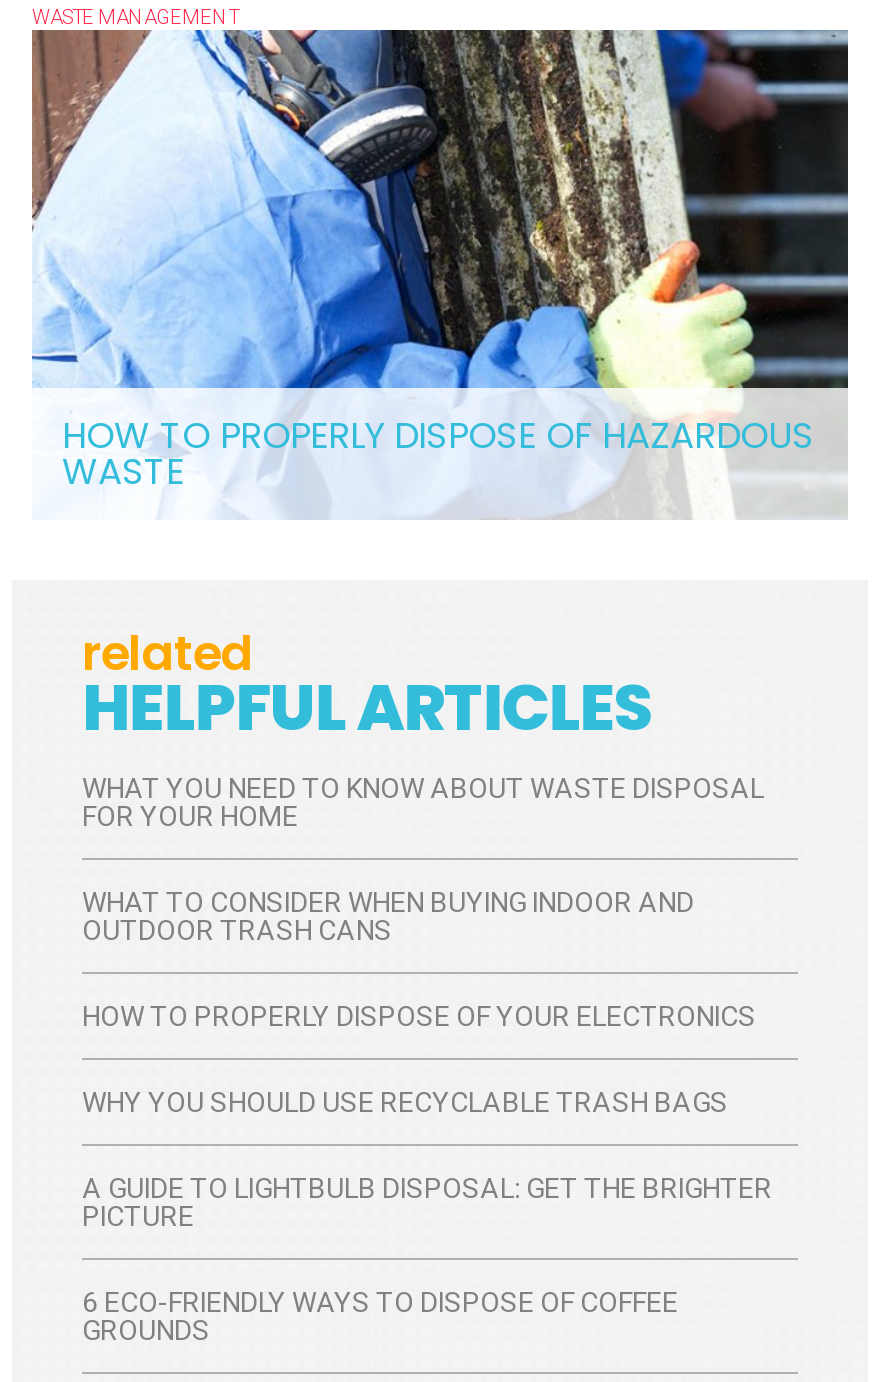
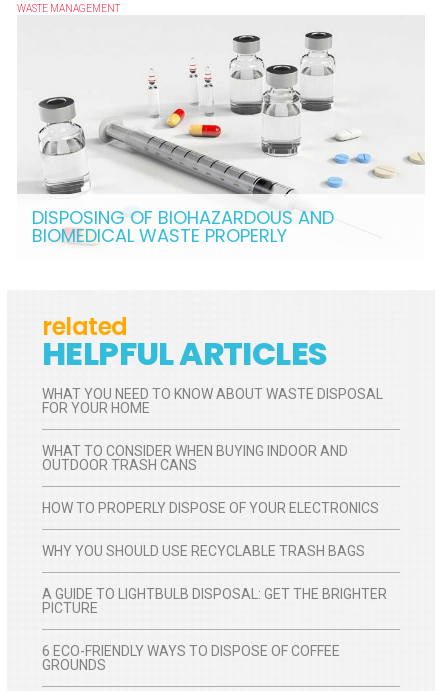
[30,28,850,520] [image] | HOW TO PROPERLY DISPOSE OF HAZARDOUS | WASTE -> [17,15,425,259] [image] | DISPOSING OF BIOHAZARDOUS AND | BIOMEDICAL WASTE PROPERLY

